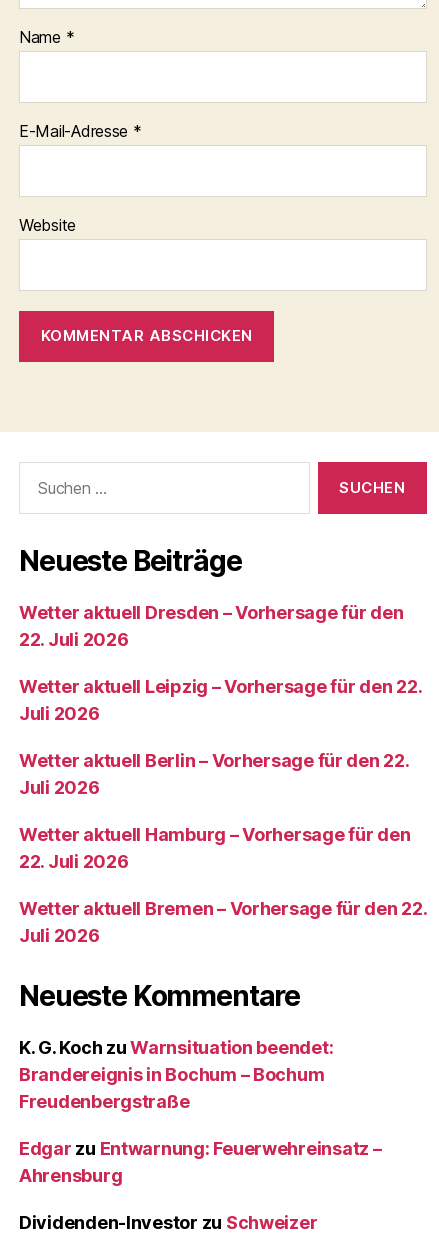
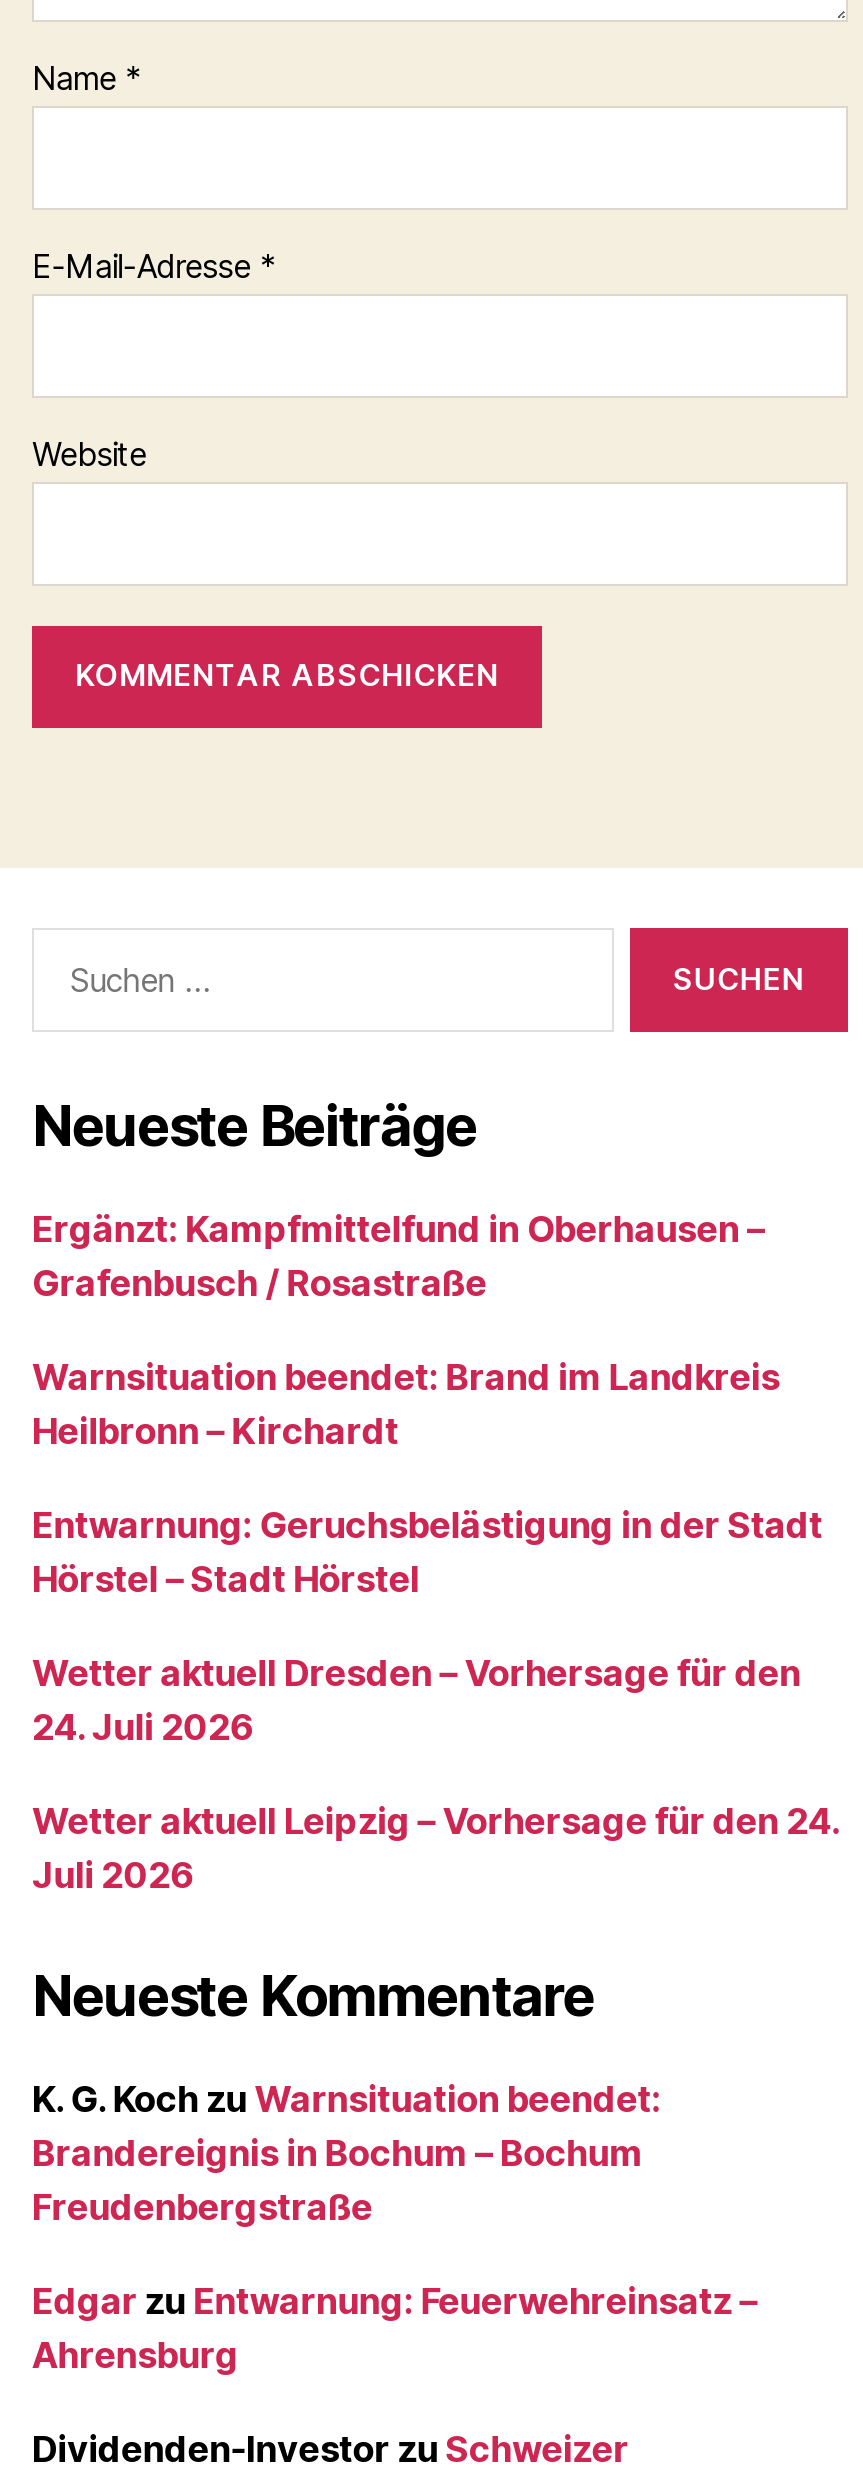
none -> [32,1207,823,1599] Ergänzt: Kampfmittelfund in Oberhausen – | Grafenbusch / Rosastraße | Warnsituation beendet: Brand im Landkreis | Heilbronn – Kirchardt | Entwarnung: Geruchsbelästigung in der Stadt | Hörstel – Stadt Hörstel
moved [19,601,403,622] -> [32,1651,801,1693]: Wetter aktuell Dresden – Vorhersage für den
[19,628,427,918] 22. Juli 2026 | Wetter aktuell Leipzig – Vorhersage für den 22. | Juli 2026 | Wetter aktuell Berlin – Vorhersage für den 22. | Juli 2026 | Wetter aktuell Hamburg – Vorhersage für den | 22. Juli 2026 | Wetter aktuell Bremen – Vorhersage für den 22. -> [32,1705,839,1841] 24. Juli 2026 | Wetter aktuell Leipzig – Vorhersage für den 24.

